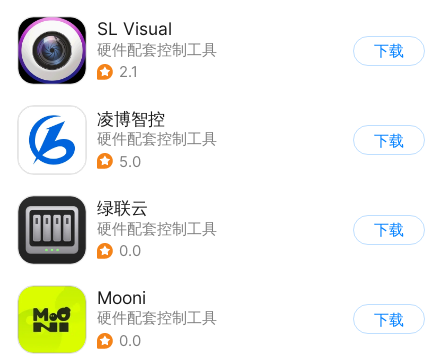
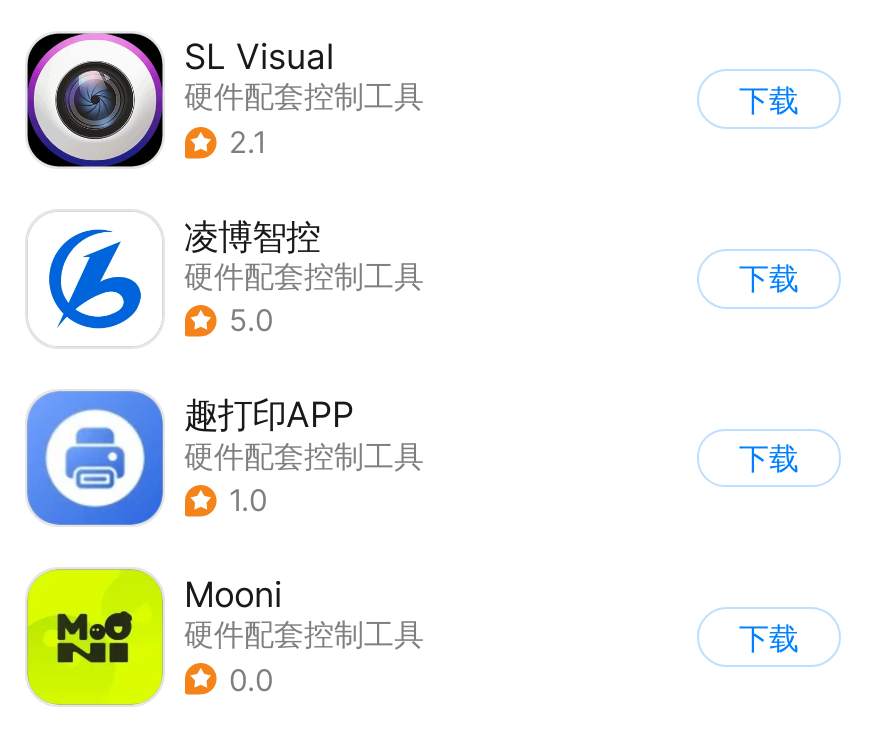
[17,195,147,265] [image] | 绿联云 -> [25,389,354,527] [image] | 趣打印APP
[119,242,141,260] 0.0 -> [229,483,267,519] 1.0

